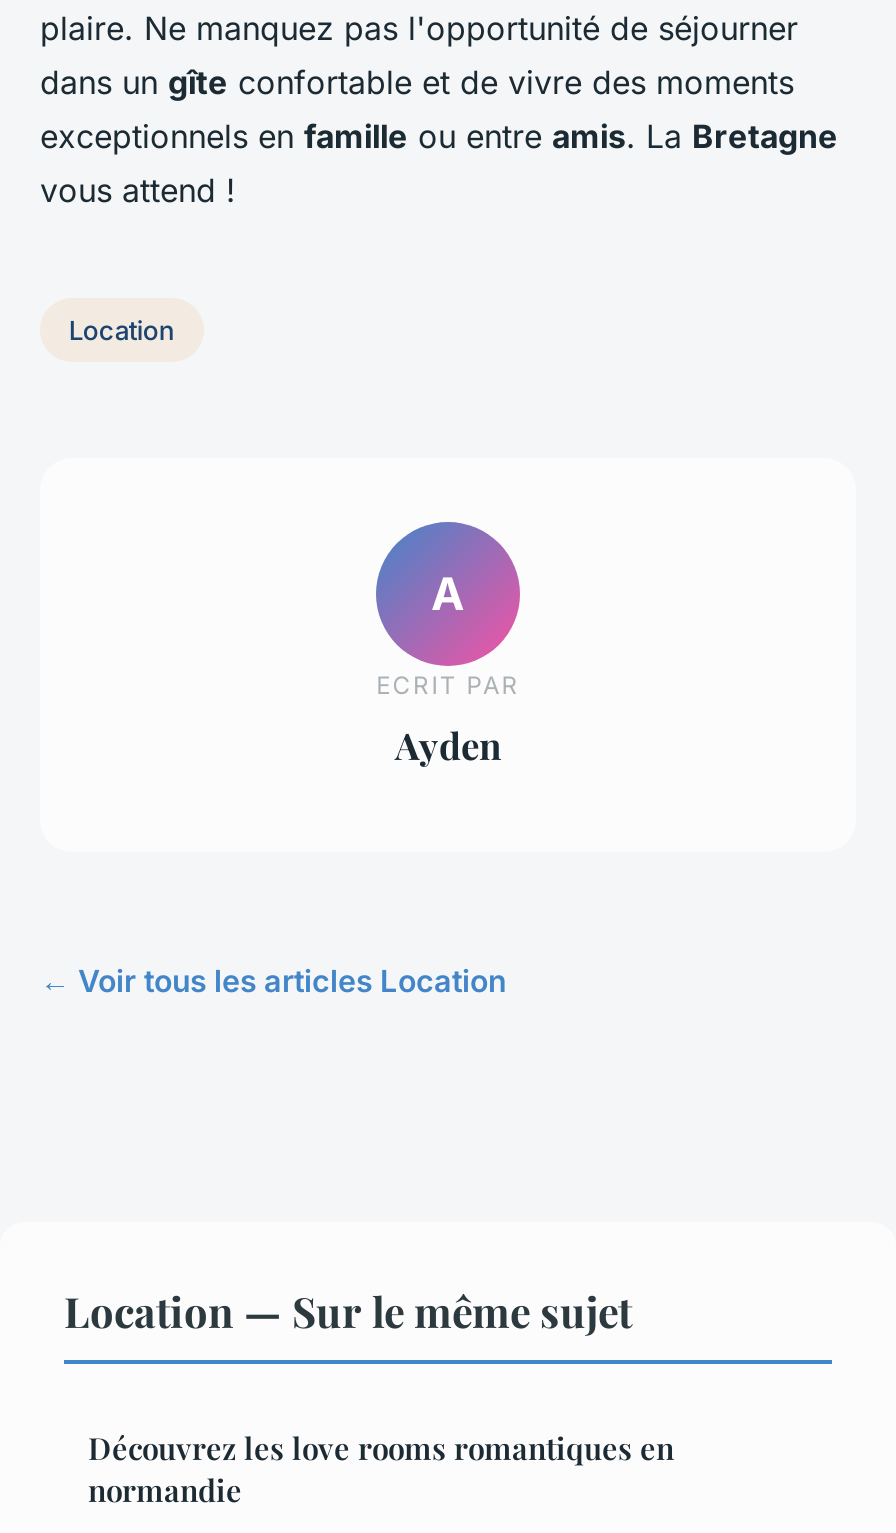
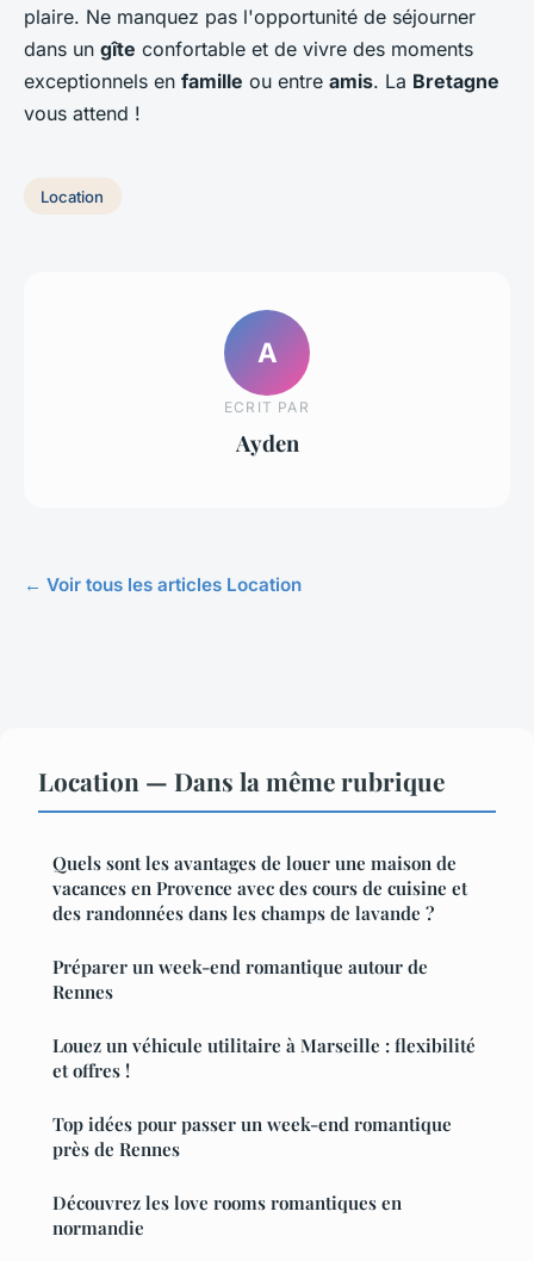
[64,1281,632,1337] Location — Sur le même sujet -> [38,764,476,1161] Location — Dans la même rubrique | Quels sont les avantages de louer une maison de | vacances en Provence avec des cours de cuisine et | des randonnées dans les champs de lavande ? | Préparer un week-end romantique autour de | Rennes | Louez un véhicule utilitaire à Marseille : flexibilité | et offres ! | Top idées pour passer un week-end romantique | près de Rennes

